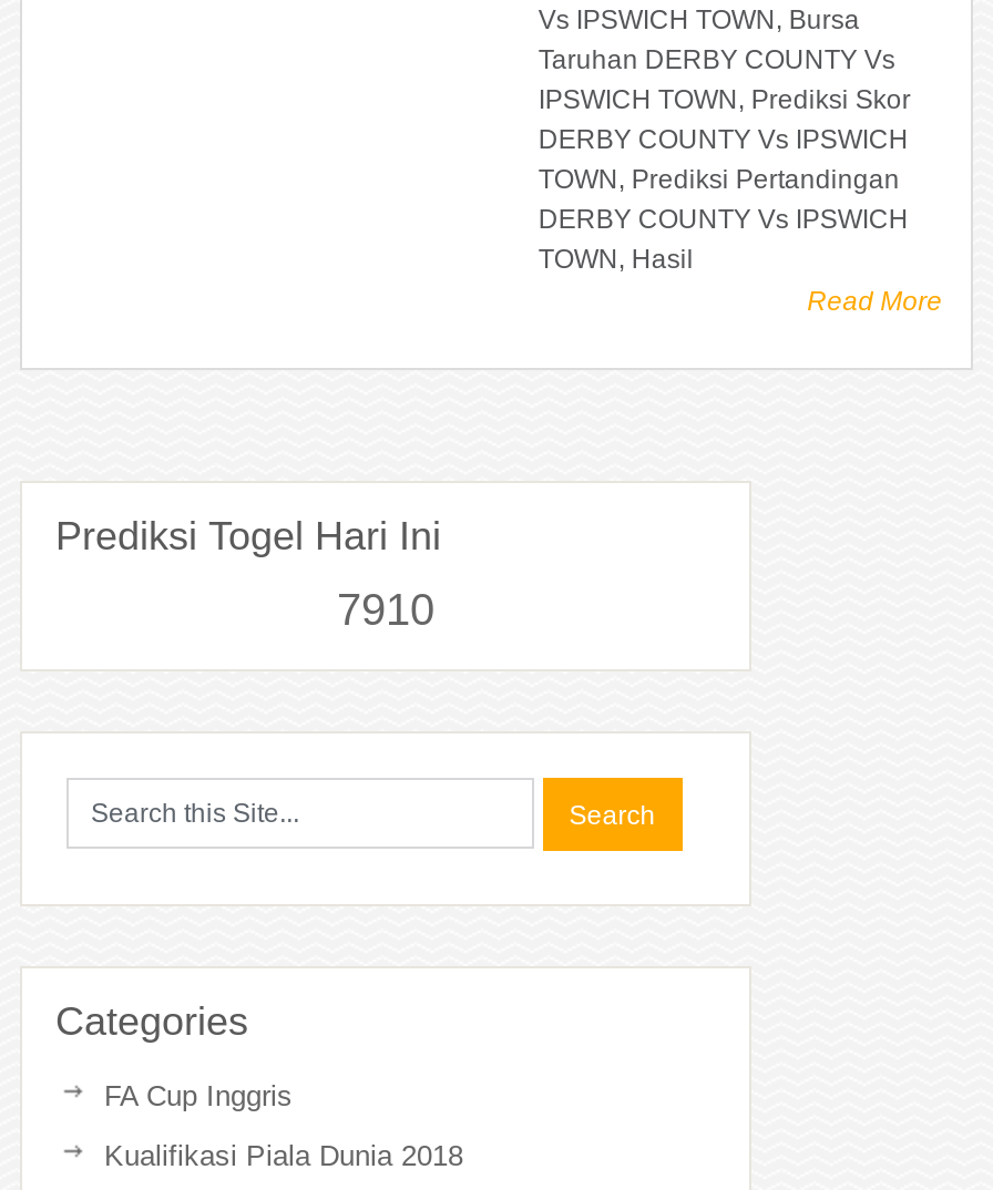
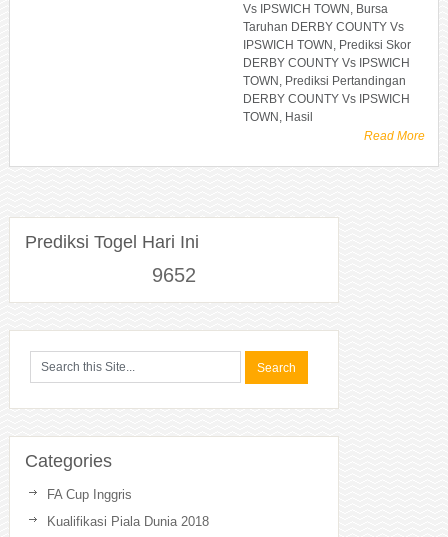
[337,586,434,635] 7910 -> [152,264,196,286] 9652

